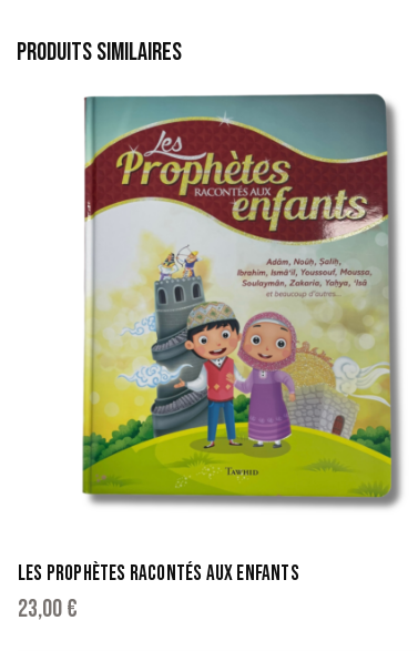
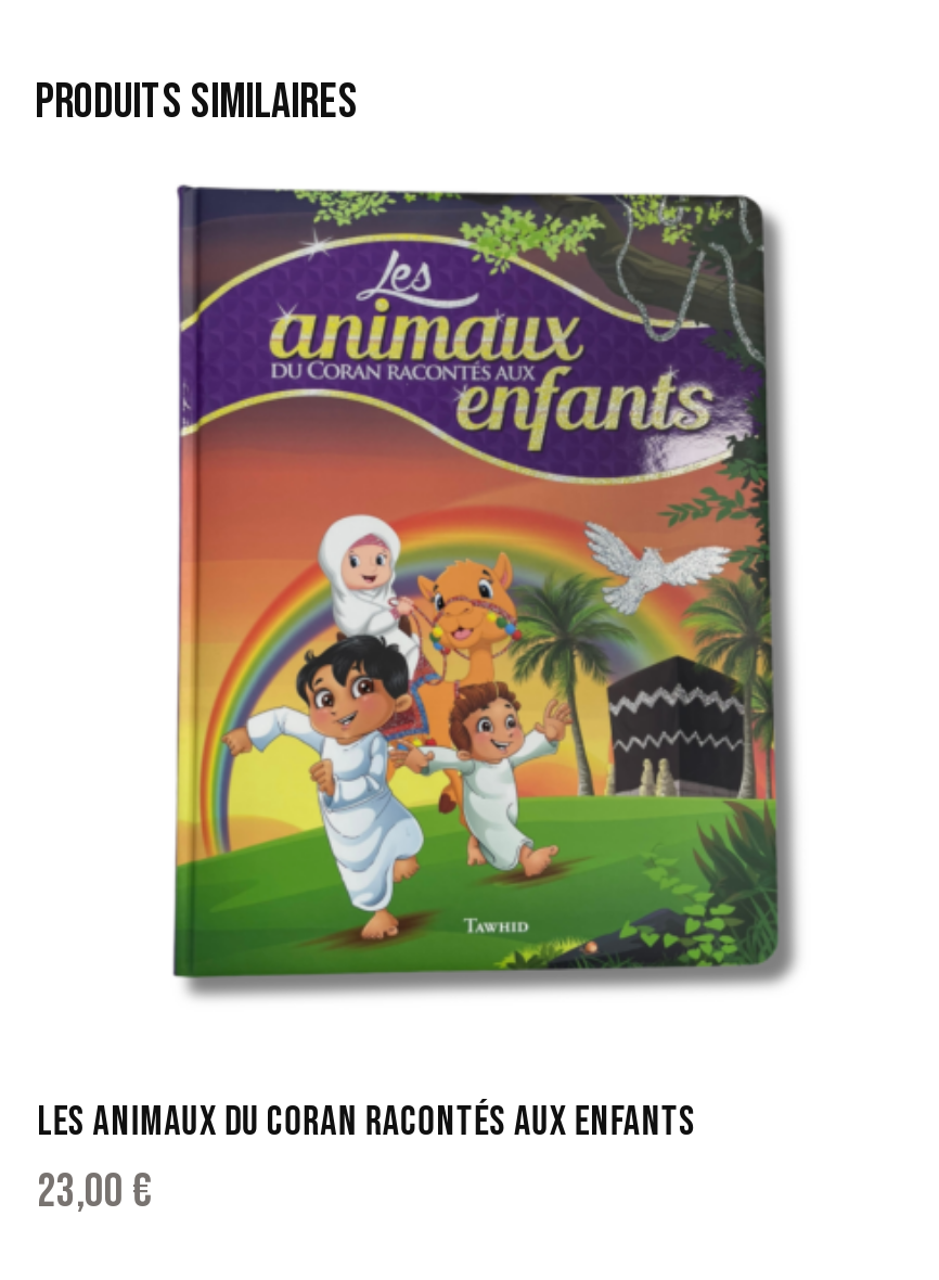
[81,93,406,509] [image] -> [163,184,798,998] [image]
[18,561,299,587] LES PROPHÈTES RACONTÉS AUX ENFANTS -> [37,1098,697,1148] LES ANIMAUX DU CORAN RACONTÉS AUX ENFANTS

